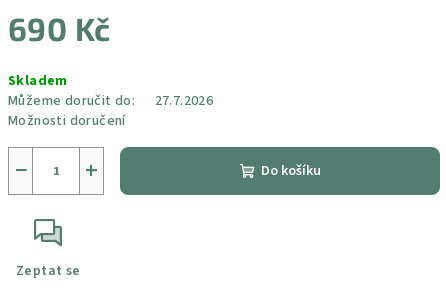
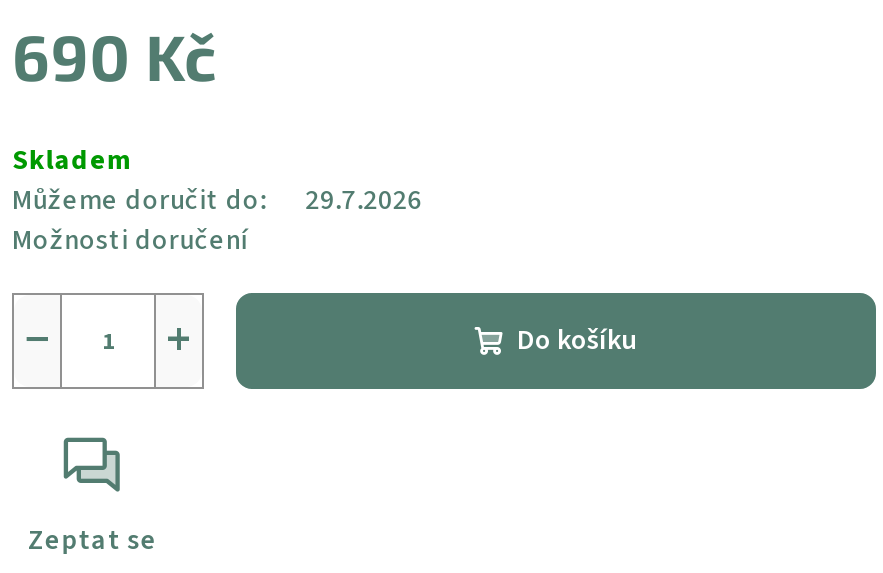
[8,91,213,111] Můžeme doručit do: 27.7.2026 -> [12,181,422,221] Můžeme doručit do: 29.7.2026

